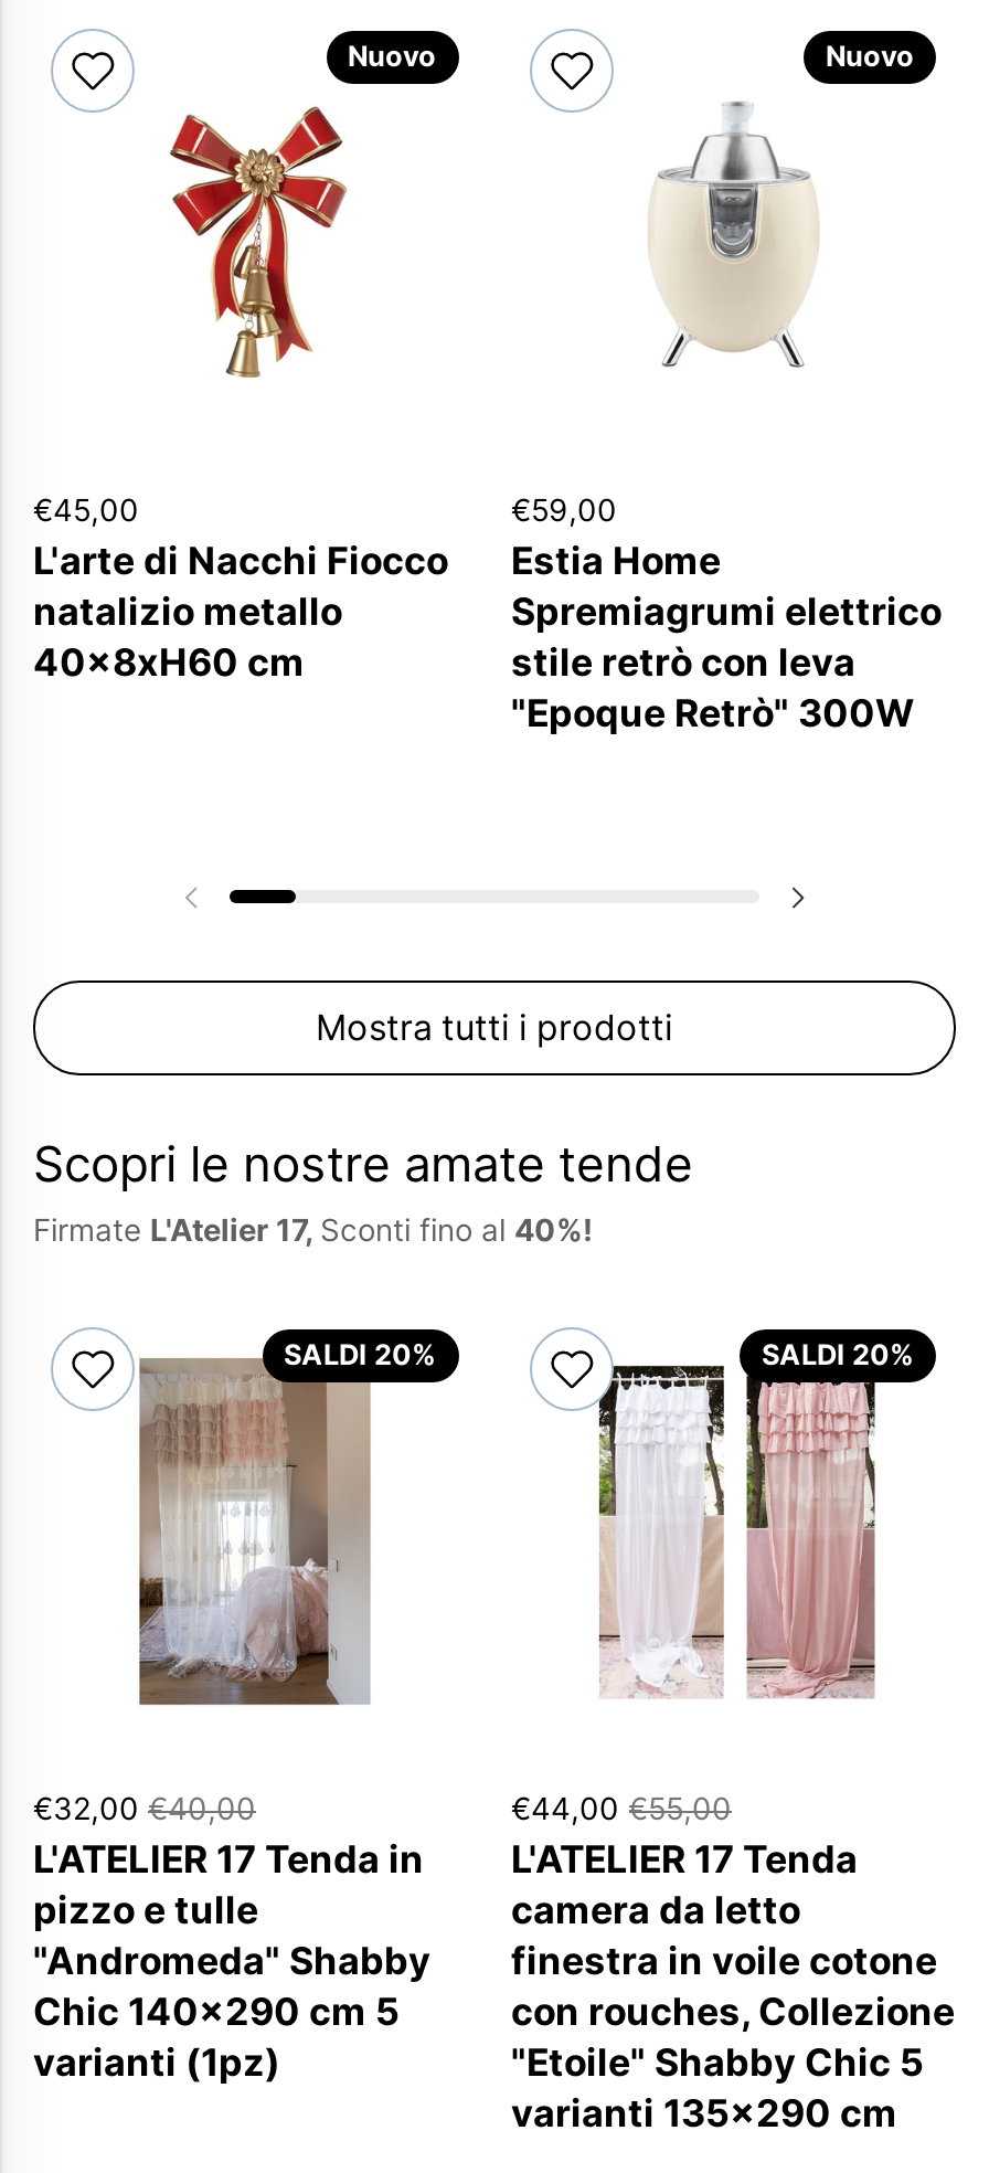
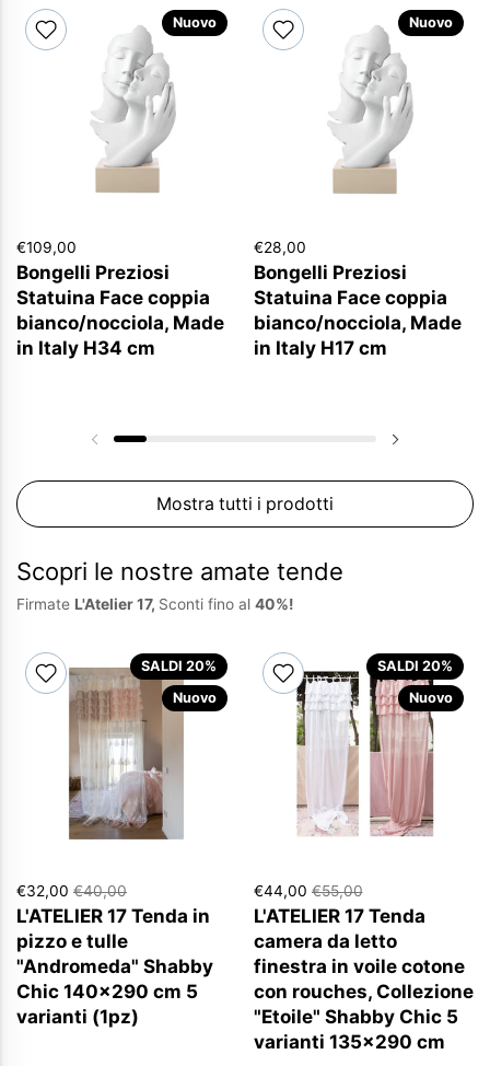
[168,66,353,400] [image] -> [85,26,176,194] [image]
[649,66,832,402] [image] -> [323,26,413,195] [image]
[33,492,448,685] €45,00 | L'arte di Nacchi Fiocco | natalizio metallo | 40x8xH60 cm -> [16,238,224,359] €109,00 | Bongelli Preziosi | Statuina Face coppia | bianco/nocciola, Made | in Italy H34 cm
[511,492,942,735] €59,00 | Estia Home | Spremiagrumi elettrico | stile retrò con leva | "Epoque Retrò" 300W -> [253,238,461,359] €28,00 | Bongelli Preziosi | Statuina Face coppia | bianco/nocciola, Made | in Italy H17 cm
none -> [172,689,216,706] Nuovo
none -> [409,689,453,706] Nuovo

